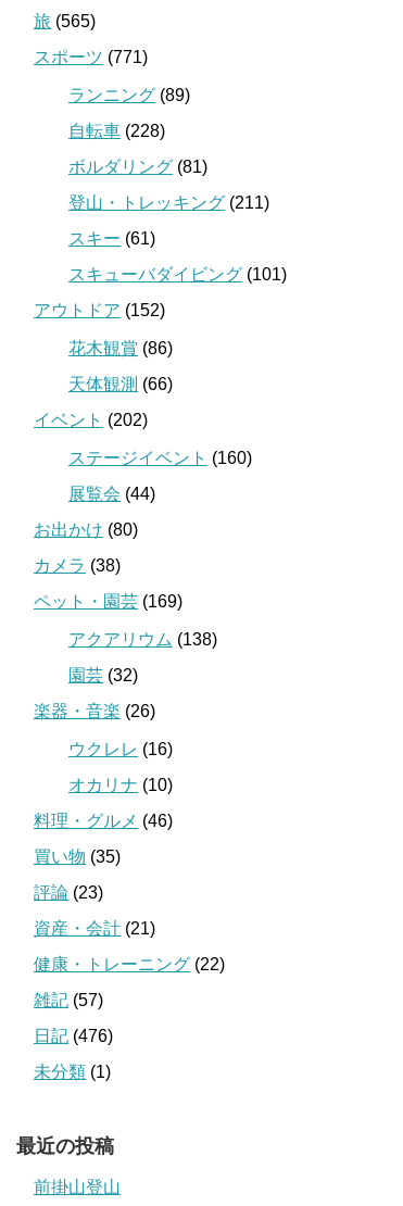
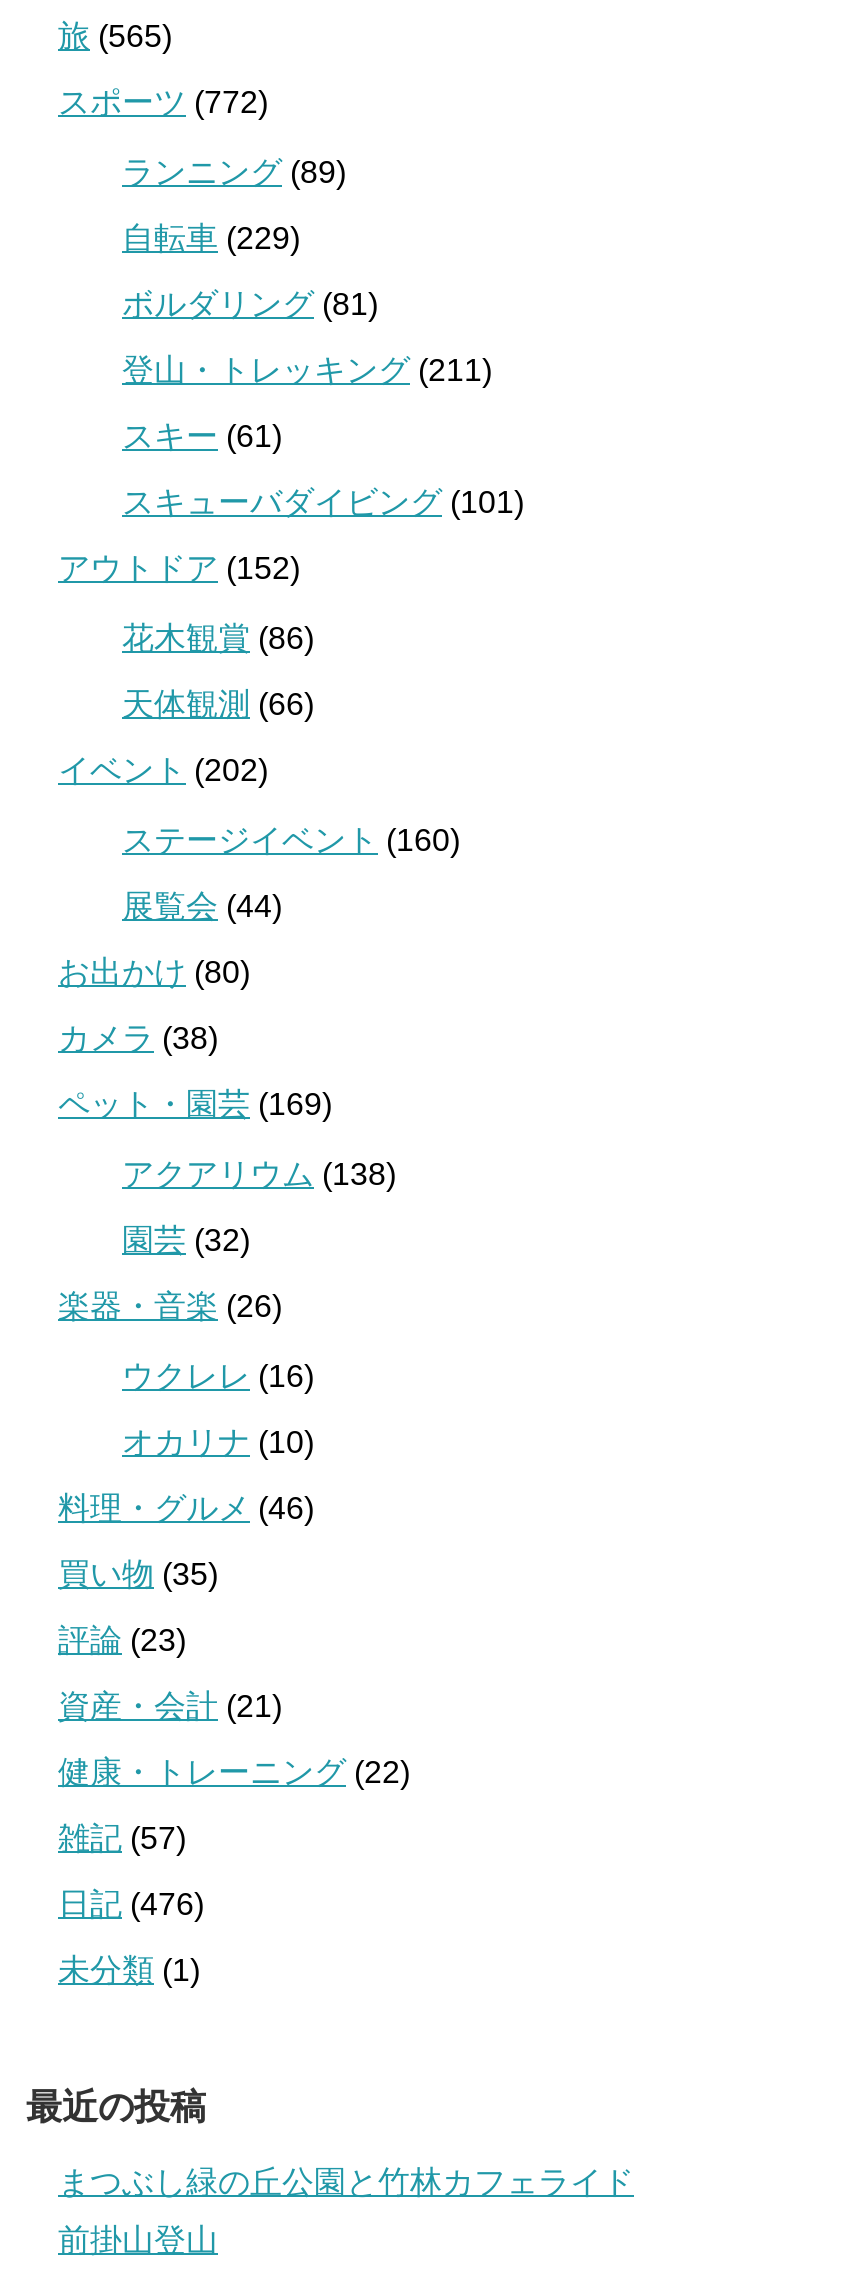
[34,48,148,66] スポーツ(771) -> [58,85,268,119] スポーツ(772)
[68,122,165,140] 自転車(228) -> [122,221,300,255] 自転車(229)
none -> [58,2165,634,2199] まつぶし緑の丘公園と竹林カフェライド

